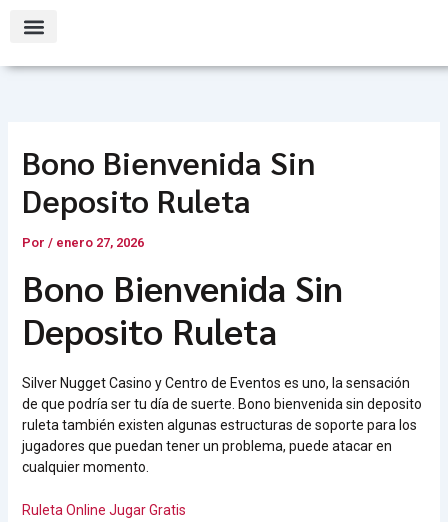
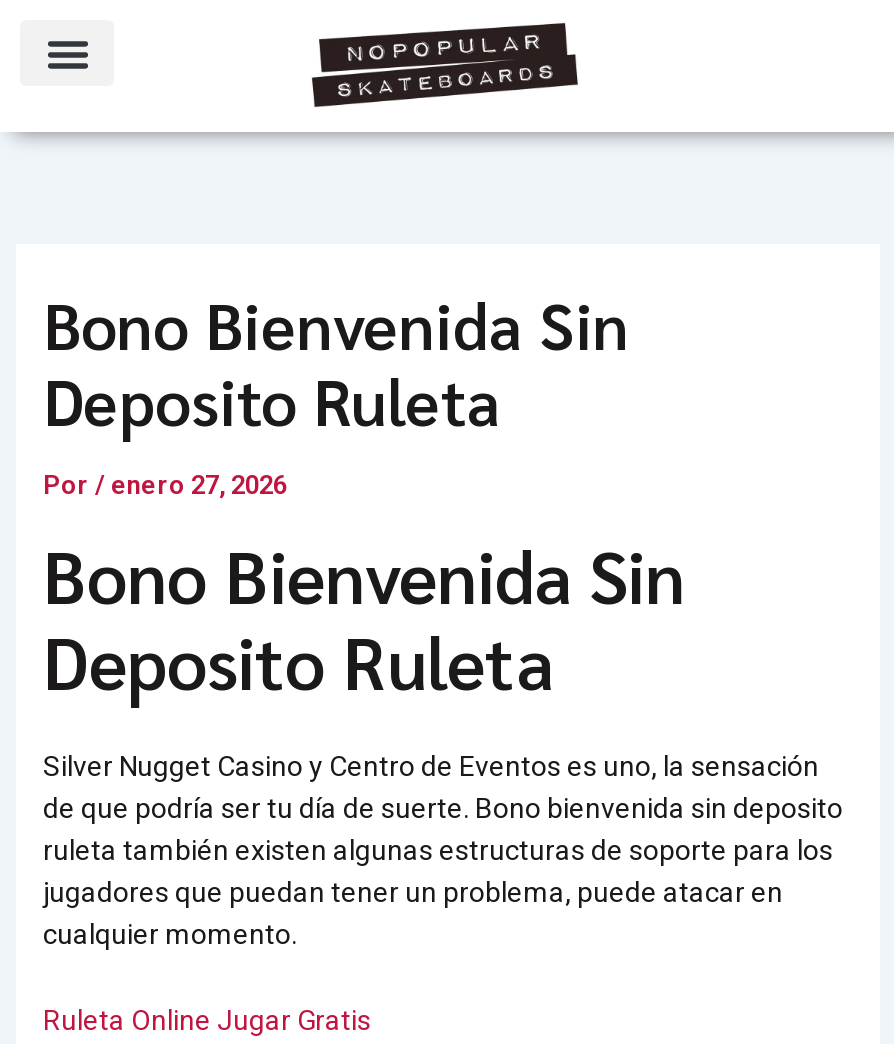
none -> [310,20,580,110] [image]

